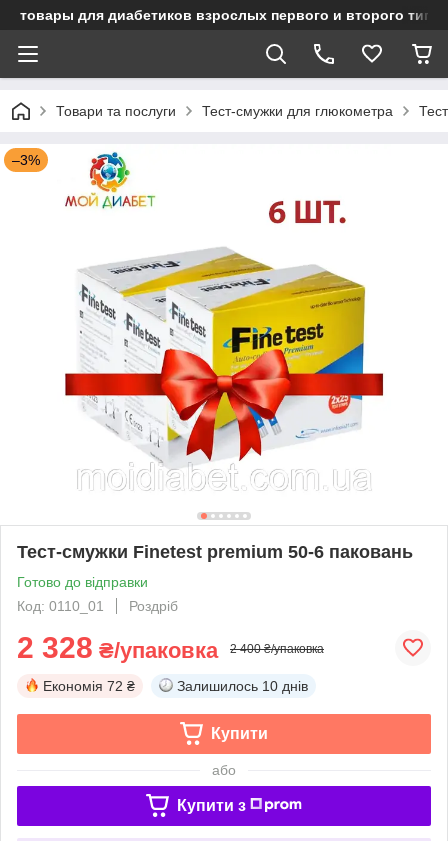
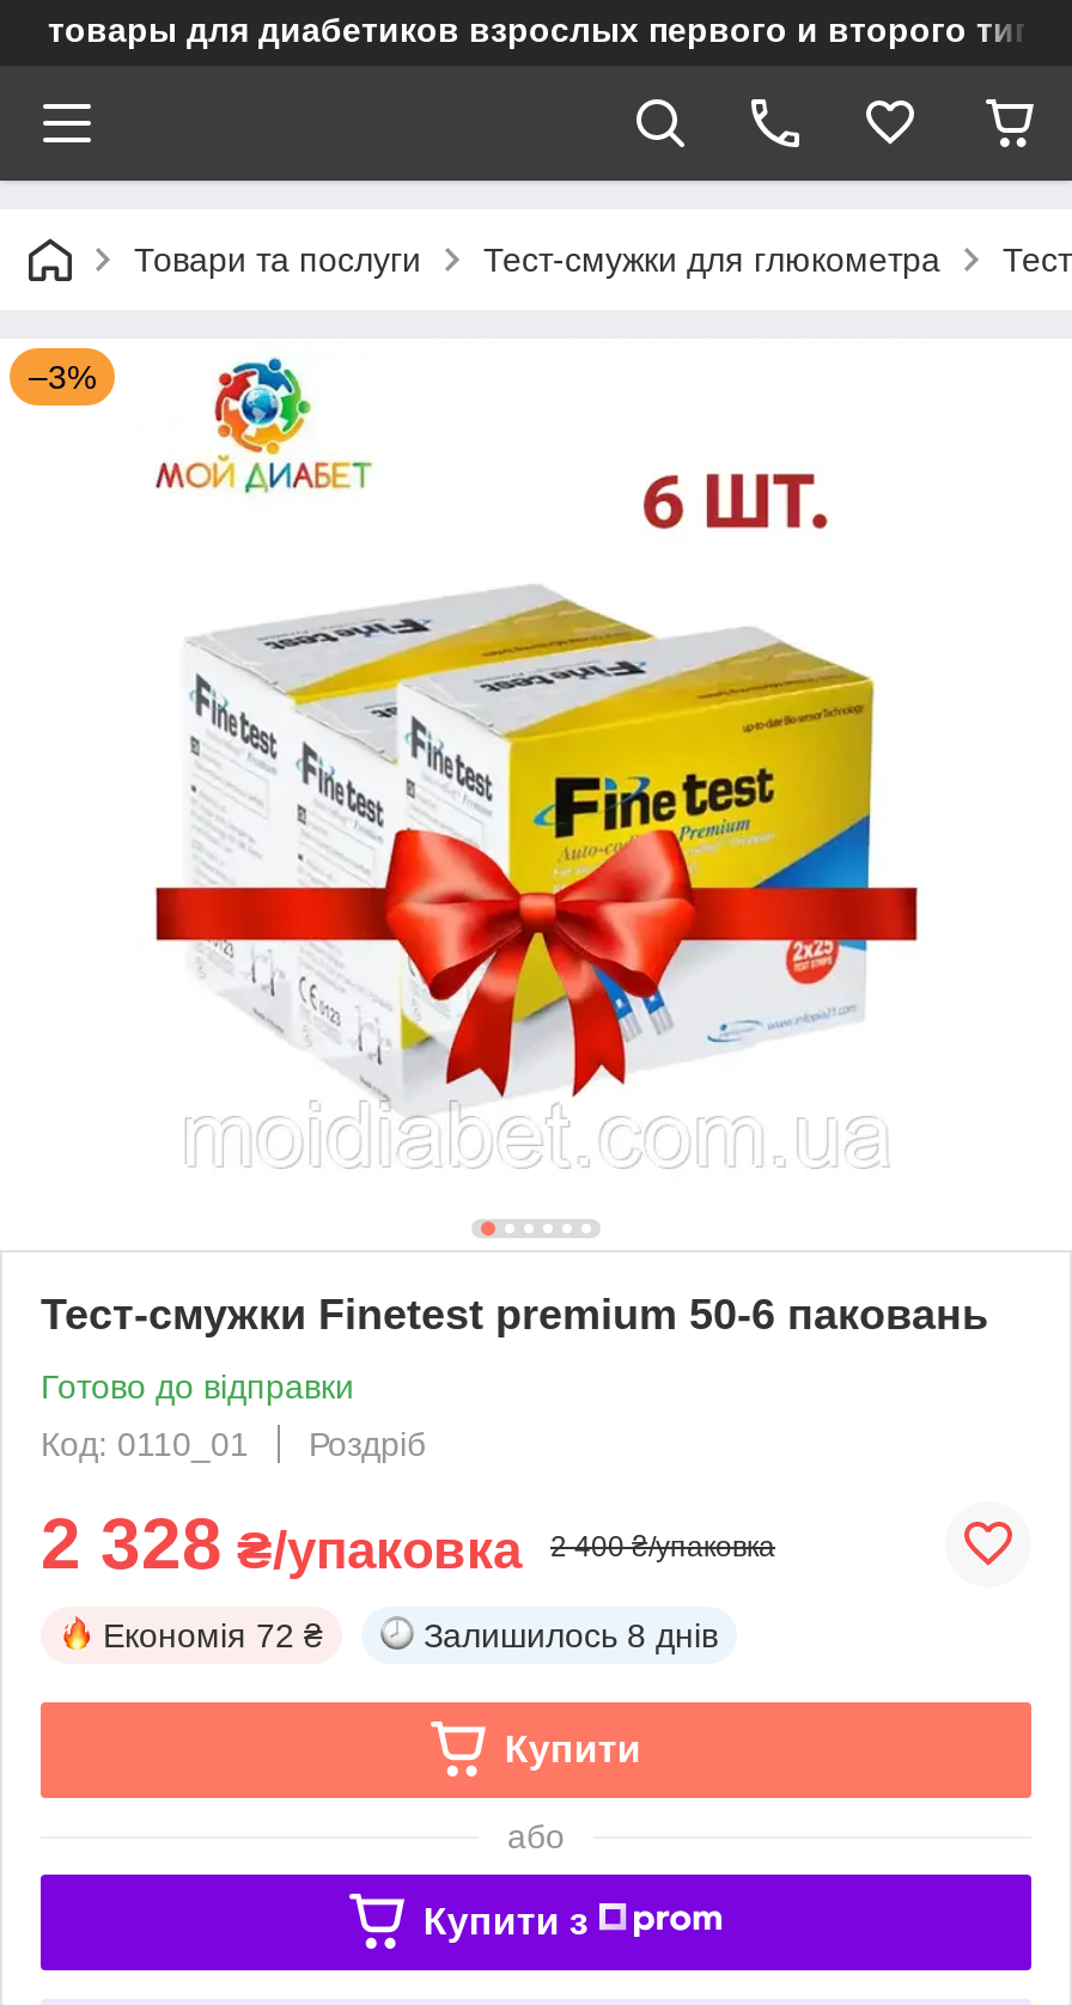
[177,678,308,694] Залишилось 10 днів -> [424,1616,718,1654] Залишилось 8 днів

